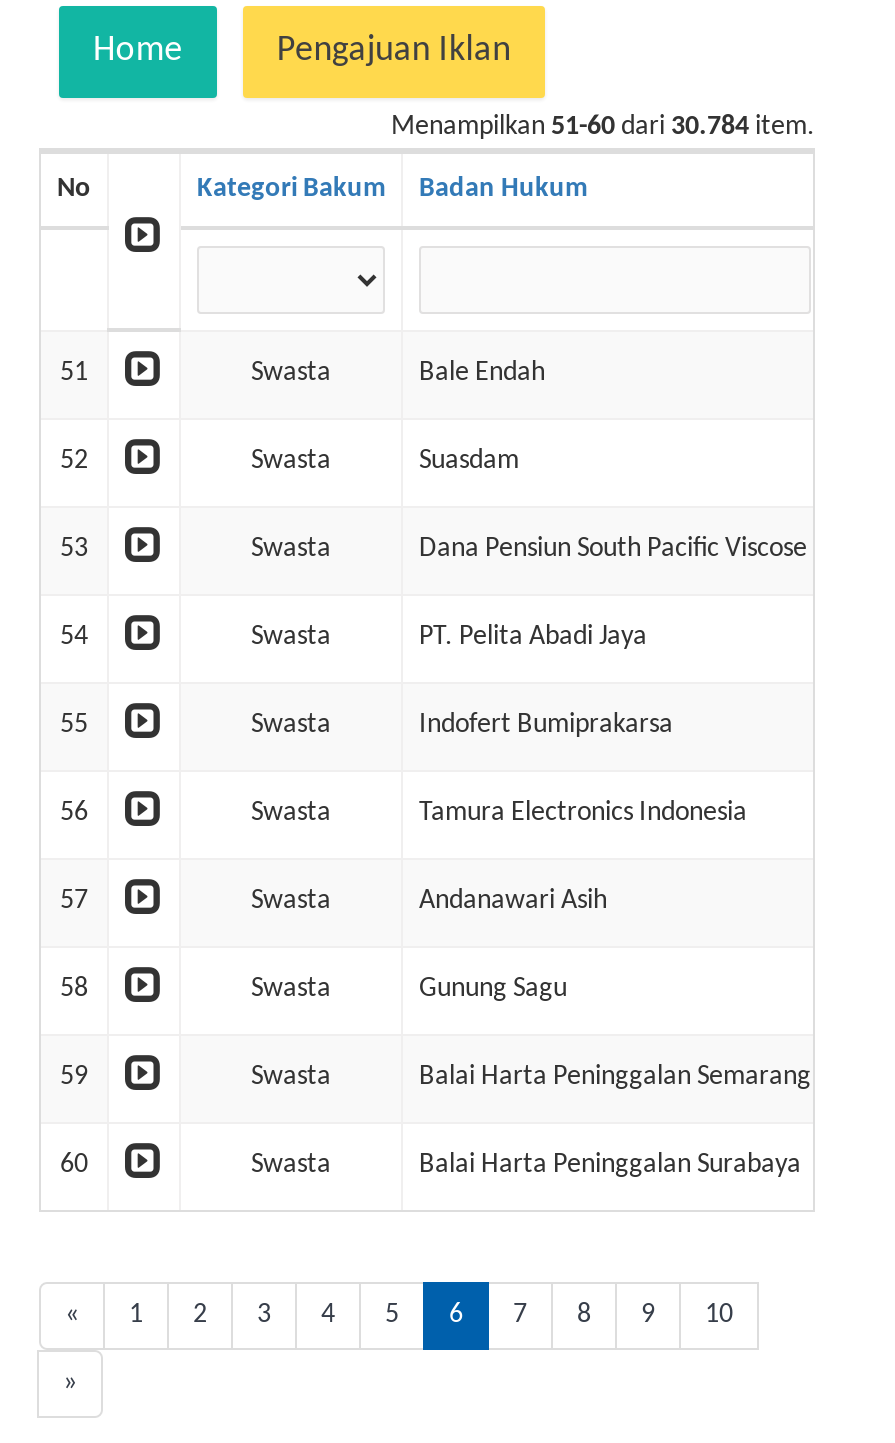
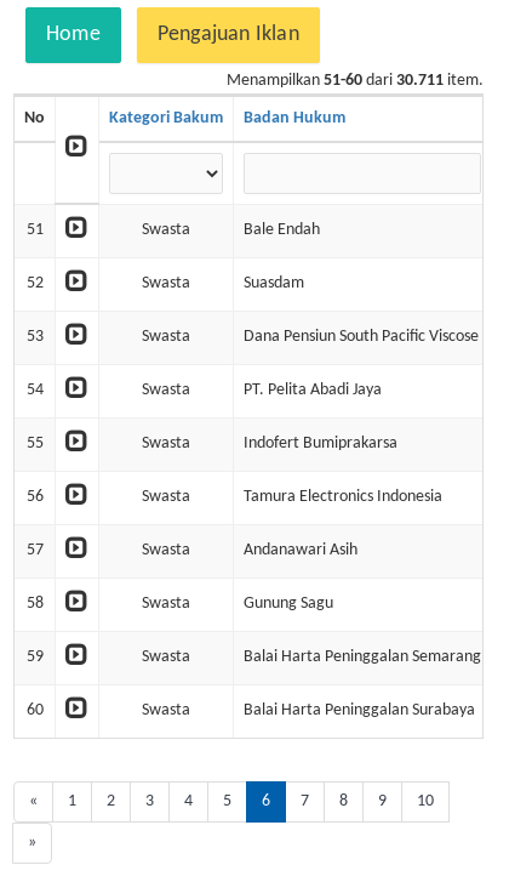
[391,112,815,142] Menampilkan 51-60 dari 30.784 item. -> [227,72,484,90] Menampilkan 51-60 dari 30.711 item.

